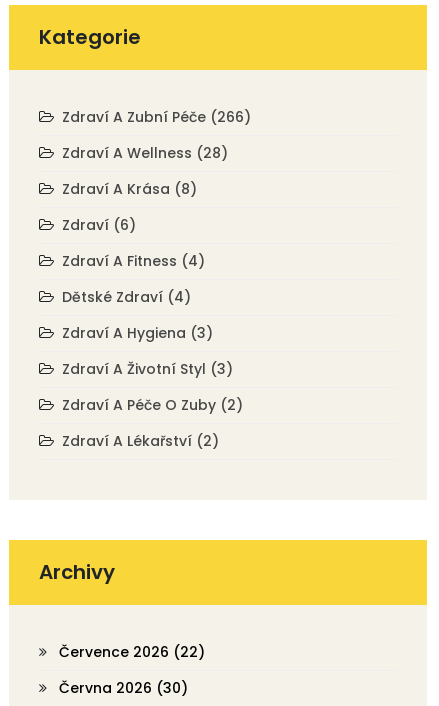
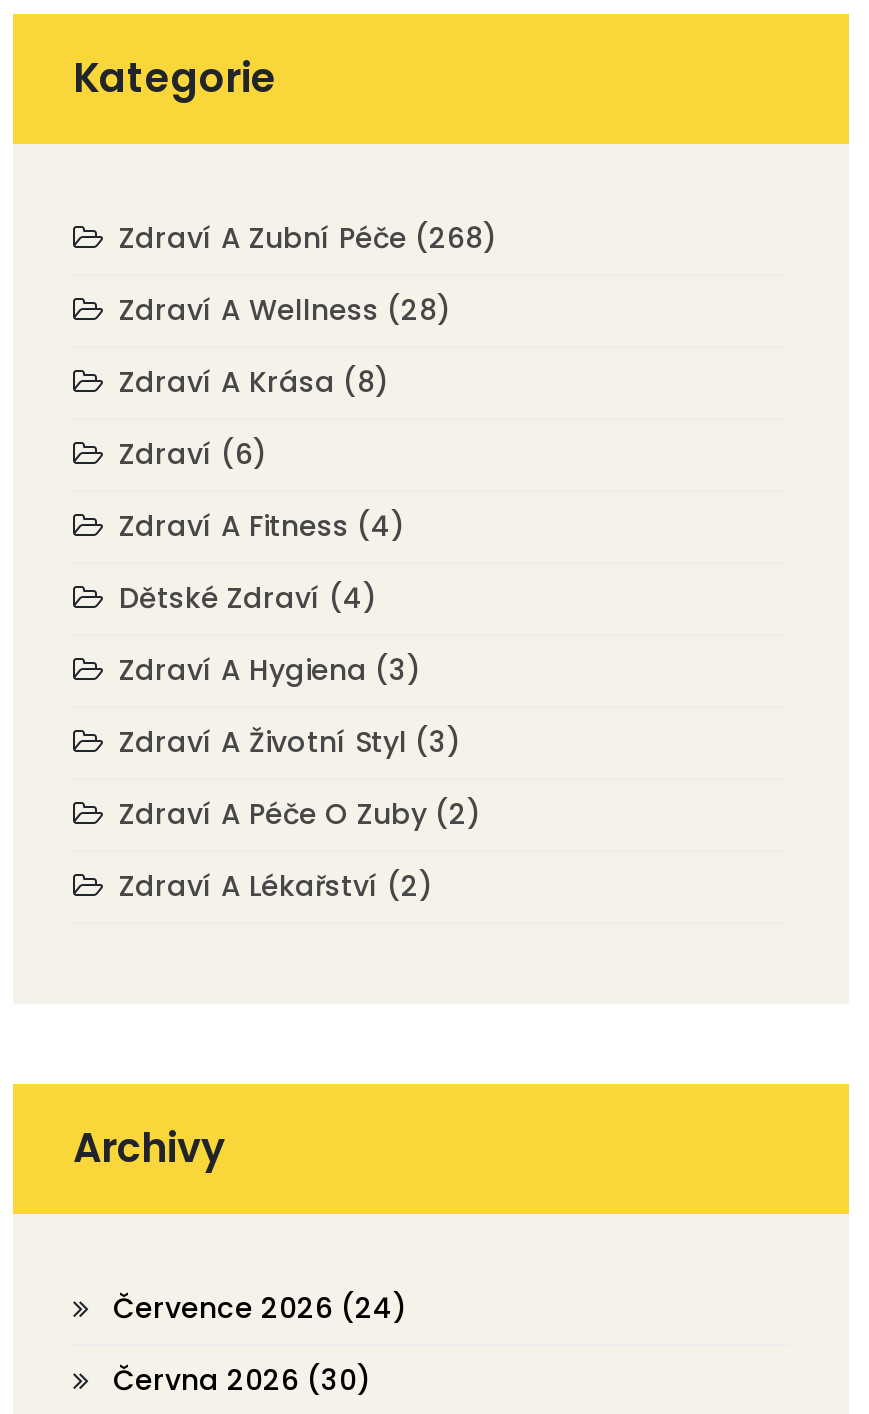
[62,107,251,127] Zdraví A Zubní Péče (266) -> [119,218,497,258] Zdraví A Zubní Péče (268)
[59,642,205,662] Července 2026 (22) -> [113,1288,407,1328] Července 2026 (24)

